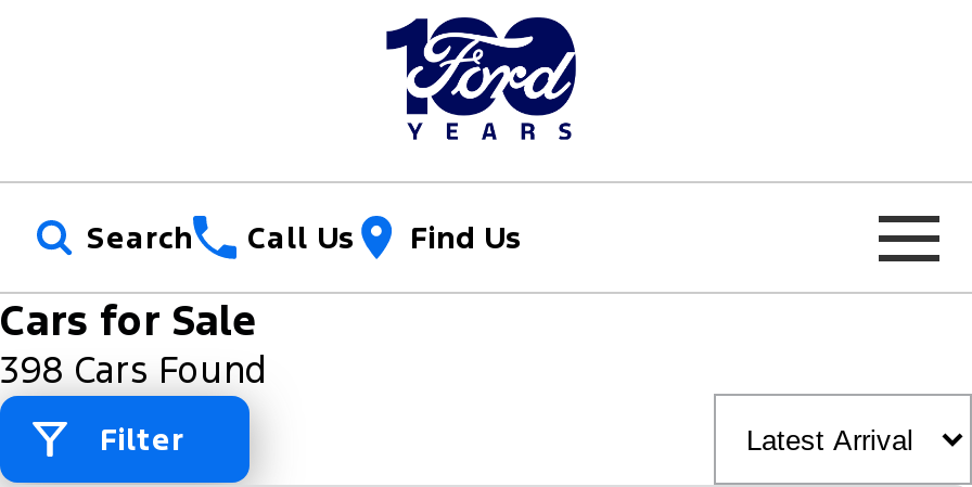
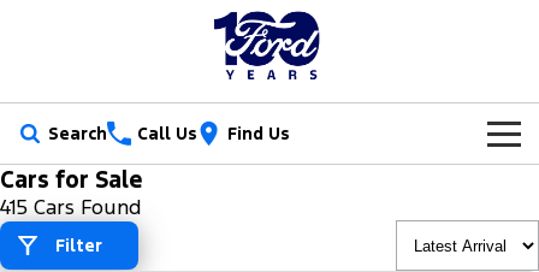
[0,346,269,394] 398 Cars Found -> [0,194,142,220] 415 Cars Found

